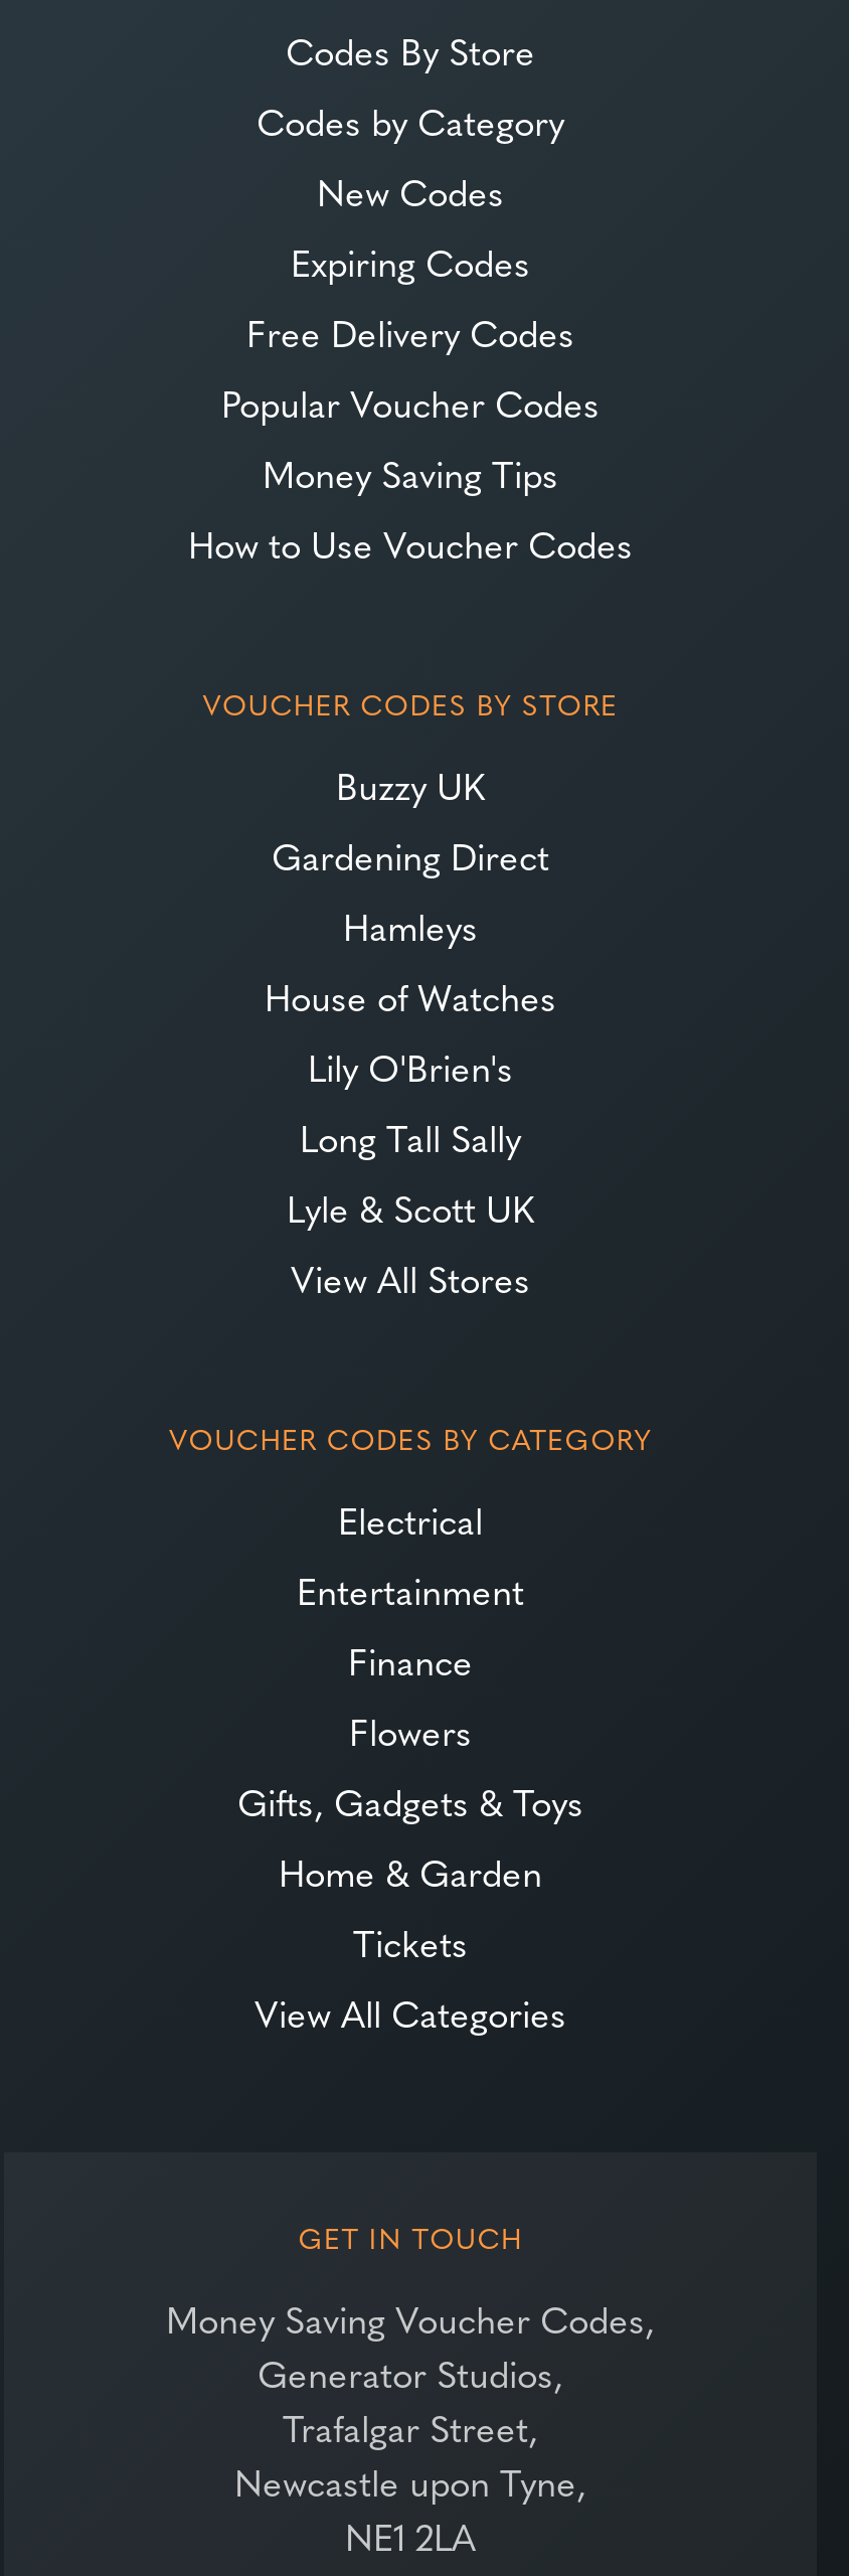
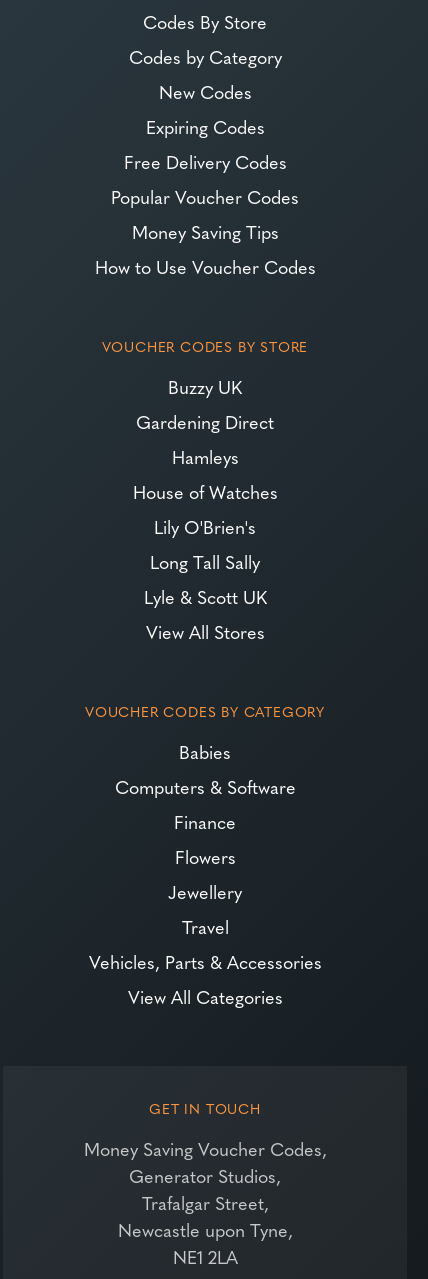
[297,1495,524,1616] Electrical | Entertainment -> [114,739,295,799] Babies | Computers & Software
[237,1777,583,1968] Gifts, Gadgets & Toys | Home & Garden | Tickets -> [88,879,321,974] Jewellery | Travel | Vehicles, Parts & Accessories

